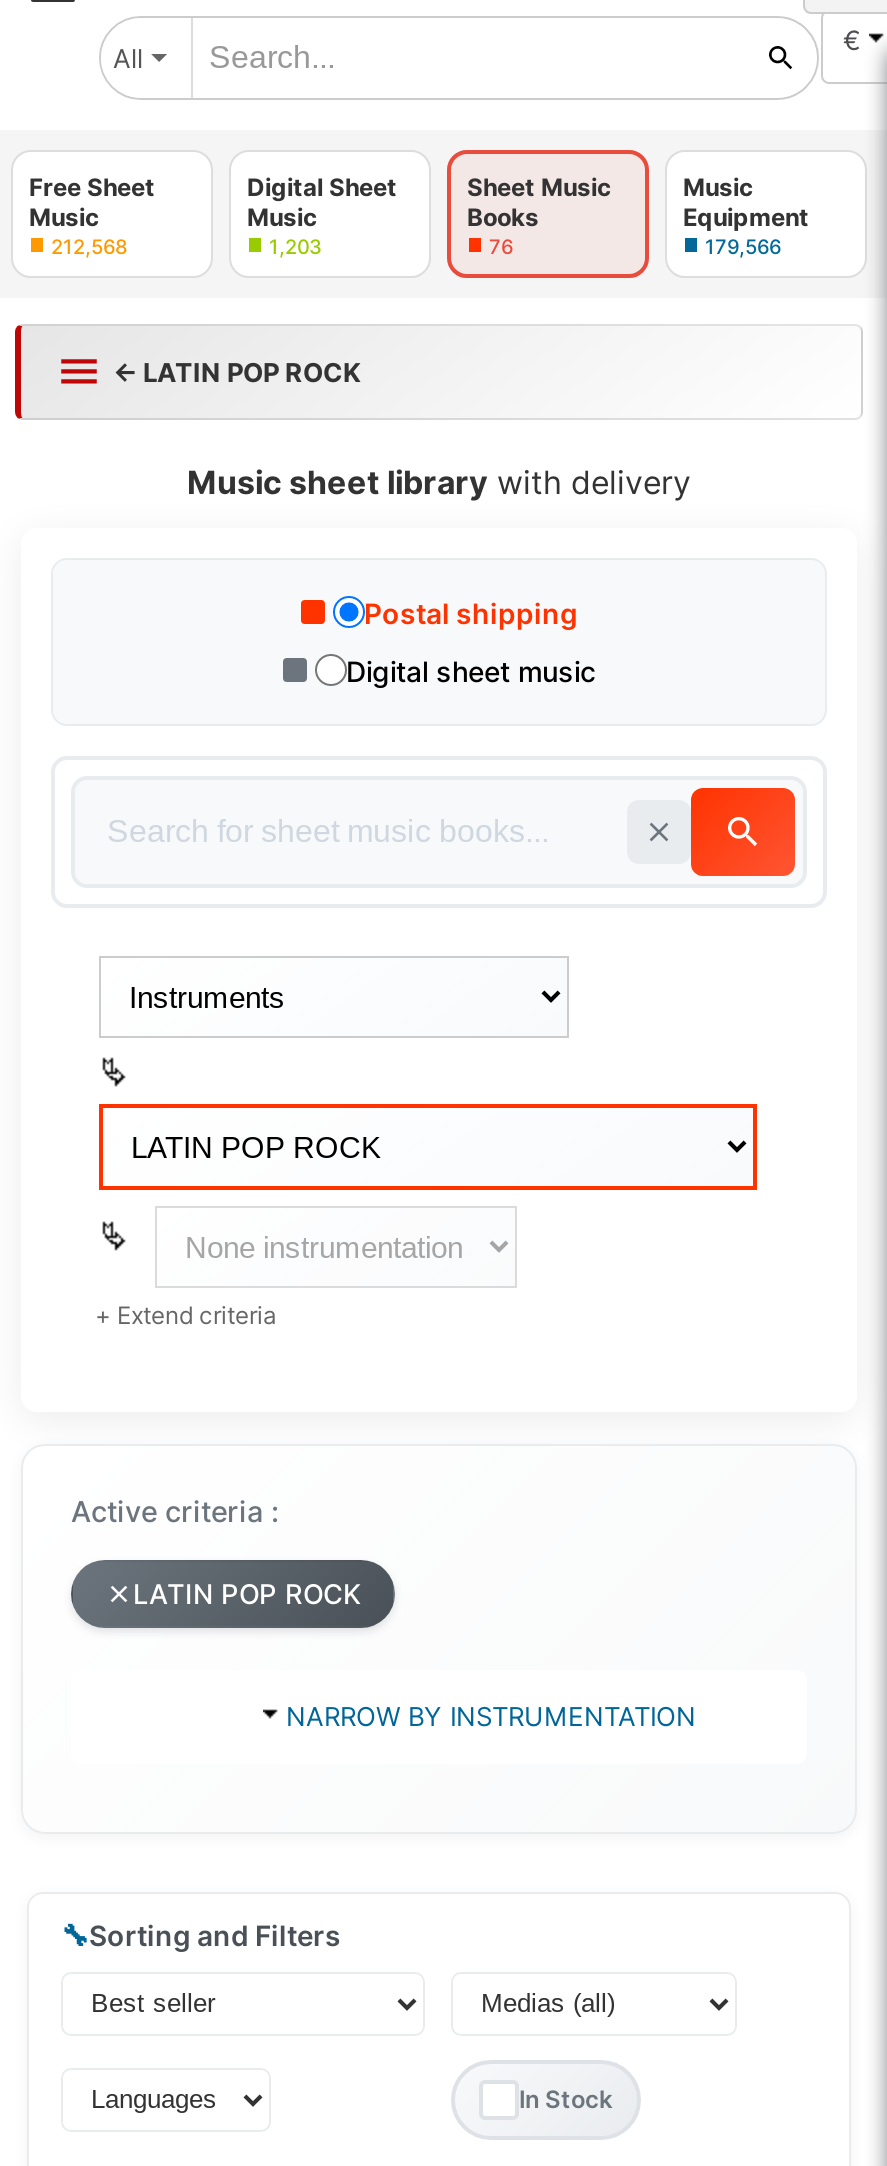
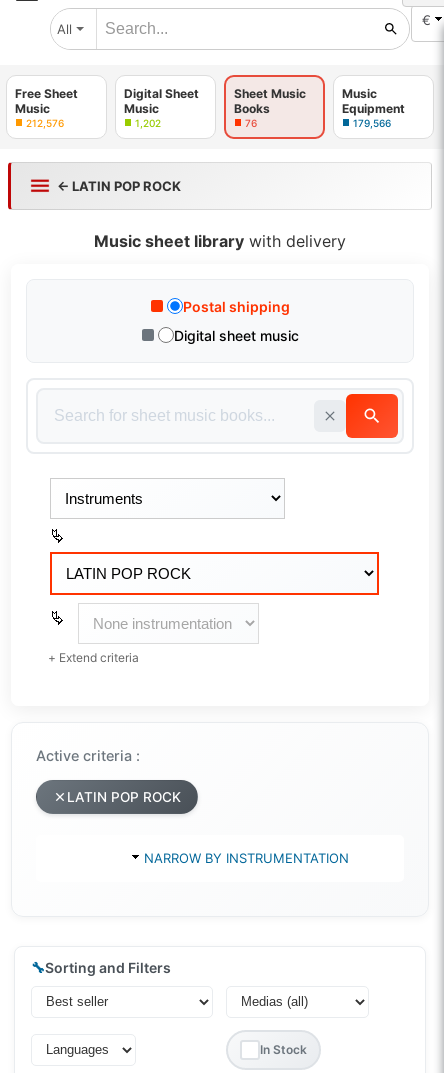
[45,233,127,257] 212,568 -> [23,116,64,128] 212,576
[263,233,321,257] 1,203 -> [132,116,161,128] 1,202

